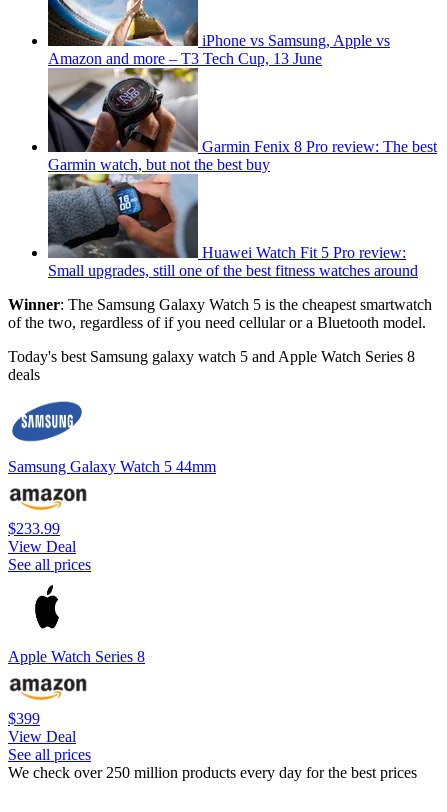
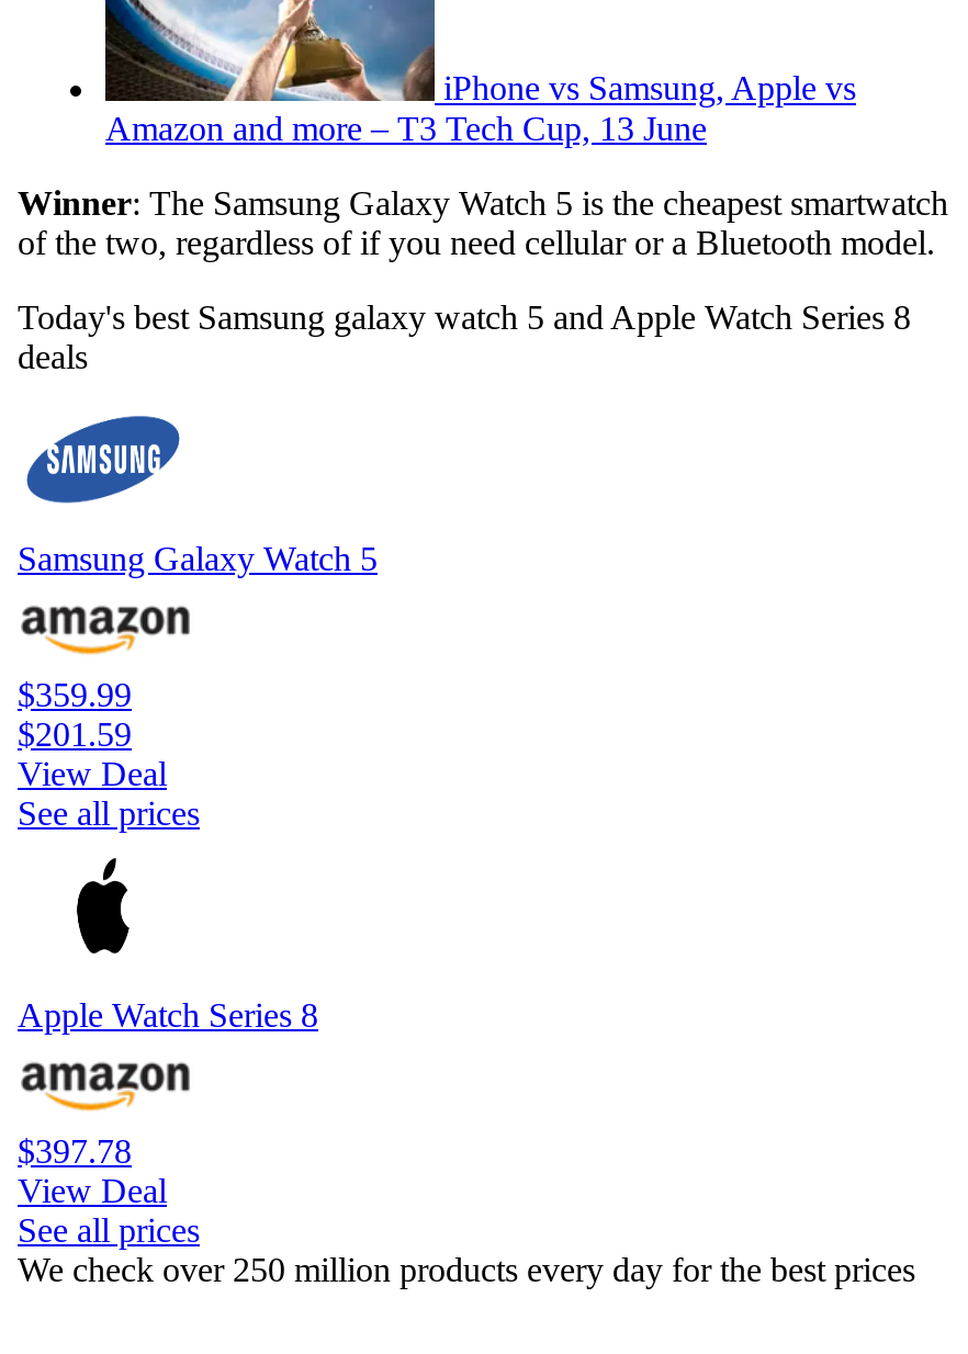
[47,70,437,173] [image] | Garmin Fenix 8 Pro review: The best | Garmin watch, but not the best buy -> none
[47,181,418,279] [image] | Huawei Watch Fit 5 Pro review: | Small upgrades, still one of the best fitness watches around -> none
moved [8,296,432,383] -> [18,185,948,375]: Winner: The Samsung Galaxy Watch 5 is the cheapest smartwatch | of the two, regardless of if you need cellular or a Bluetooth model. | Today's best Samsung galaxy watch 5 and Apple Watch Series 8 | deals
[8,458,216,475] Samsung Galaxy Watch 5 44mm -> [18,540,378,577] Samsung Galaxy Watch 5
[8,520,60,537] $233.99 -> [18,676,132,753] $359.99 | $201.59
[8,710,40,727] $399 -> [18,1133,132,1170] $397.78

